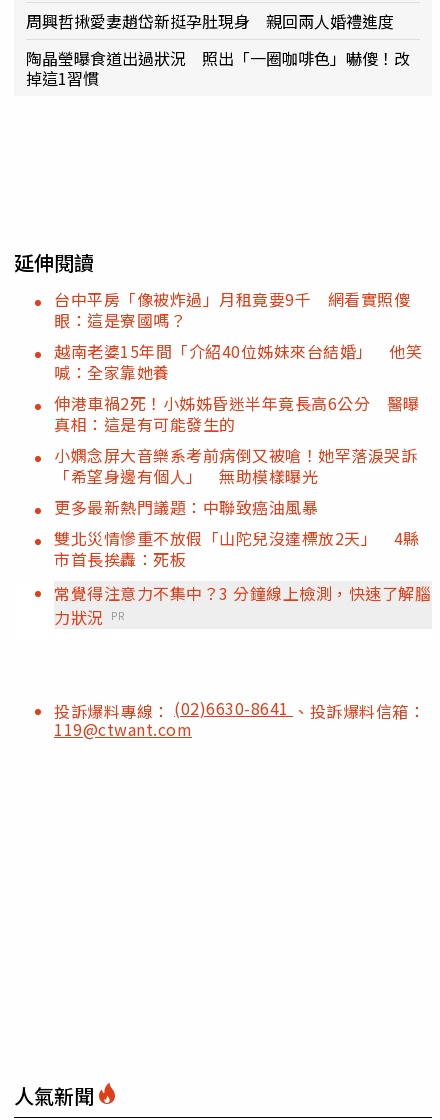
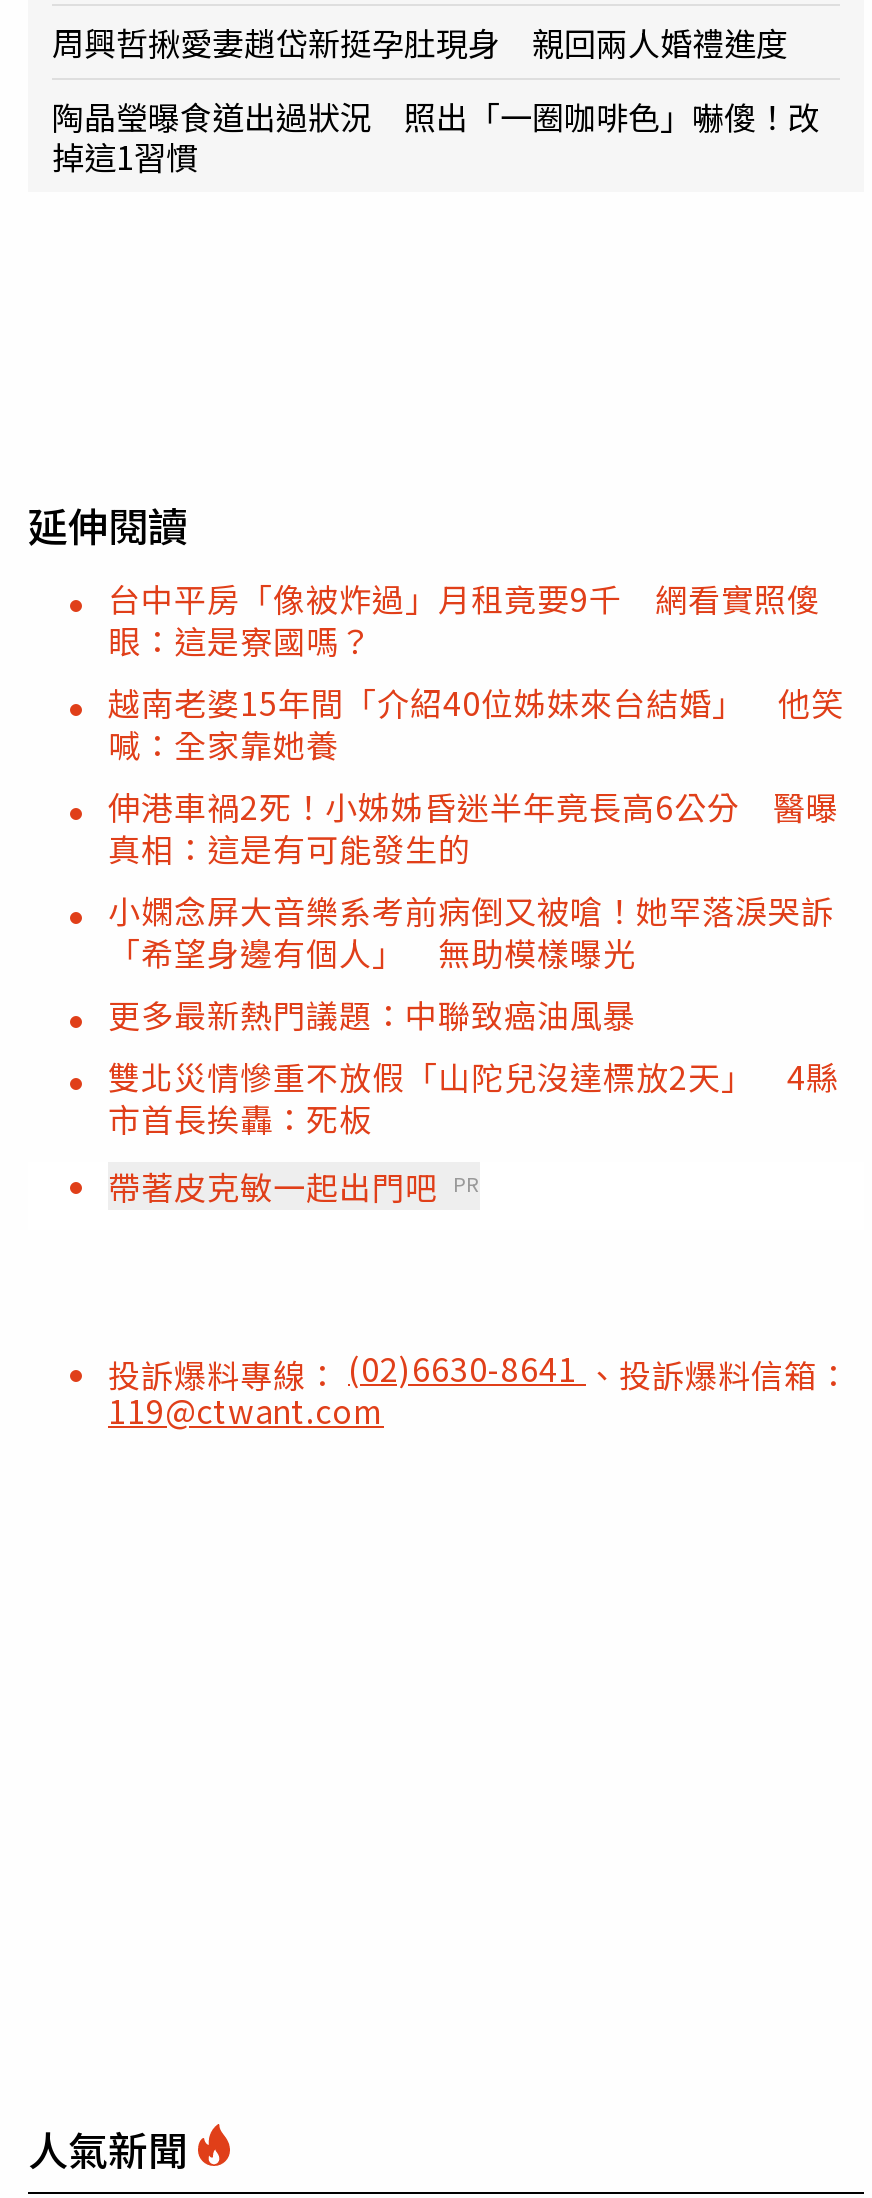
[54,581,431,629] 常覺得注意力不集中？3 分鐘線上檢測，快速了解腦 | 力狀況 PR -> [108,1162,479,1210] 帶著皮克敏一起出門吧 PR

